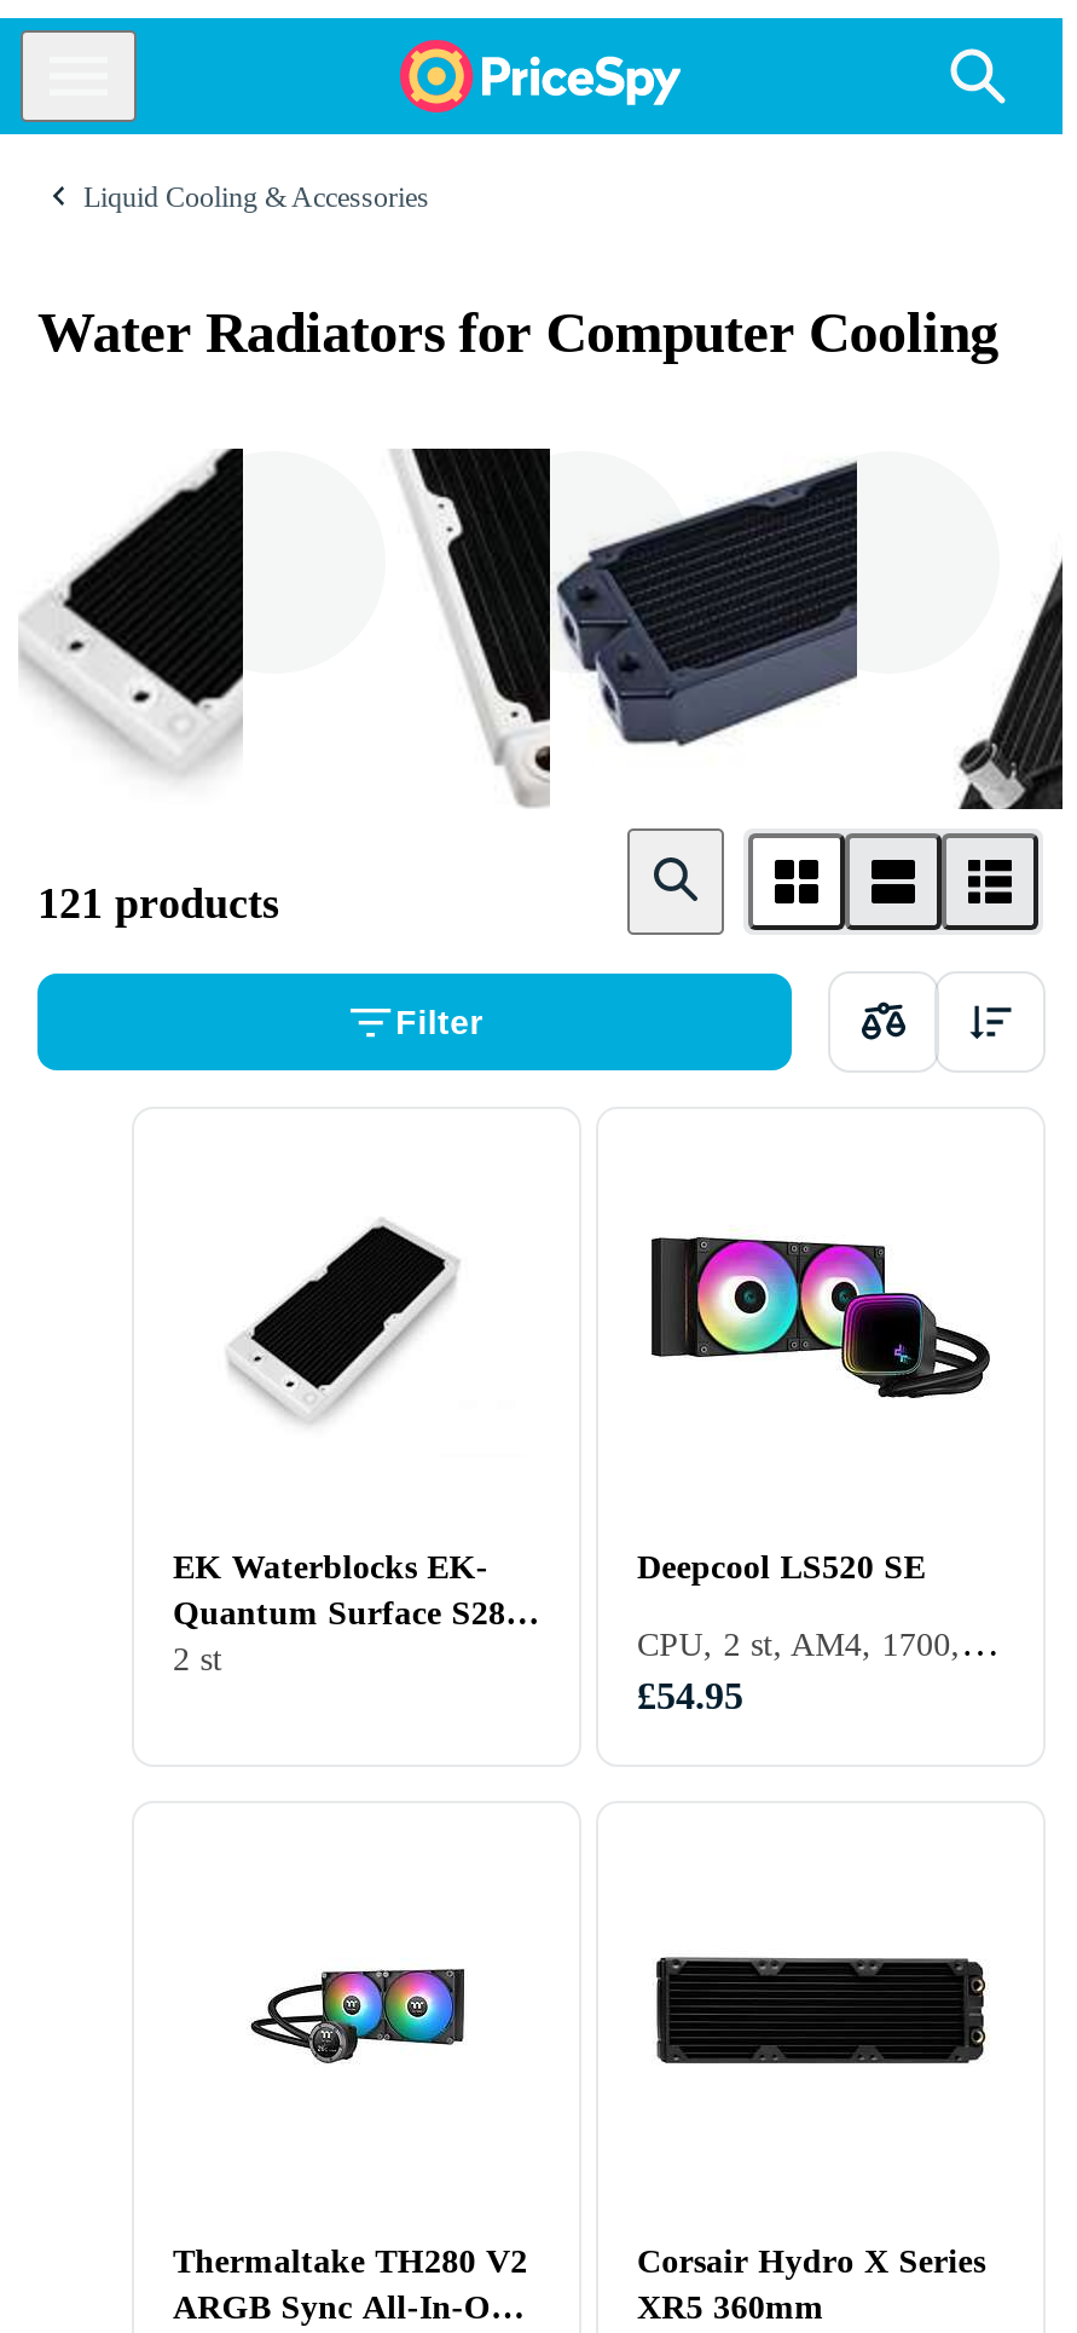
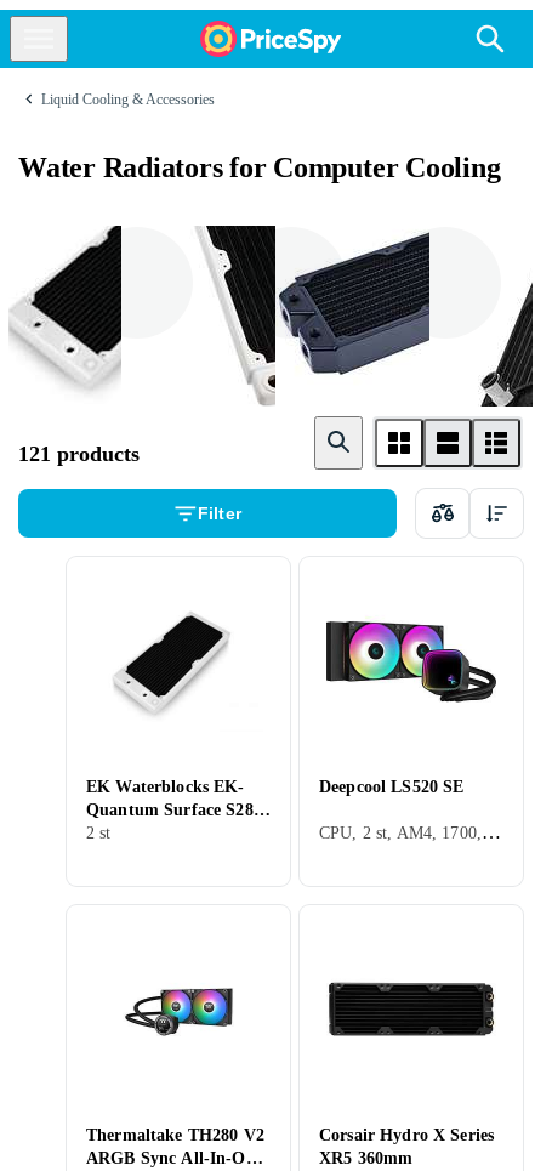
[637,1675,743,1716] £54.95 -> none

